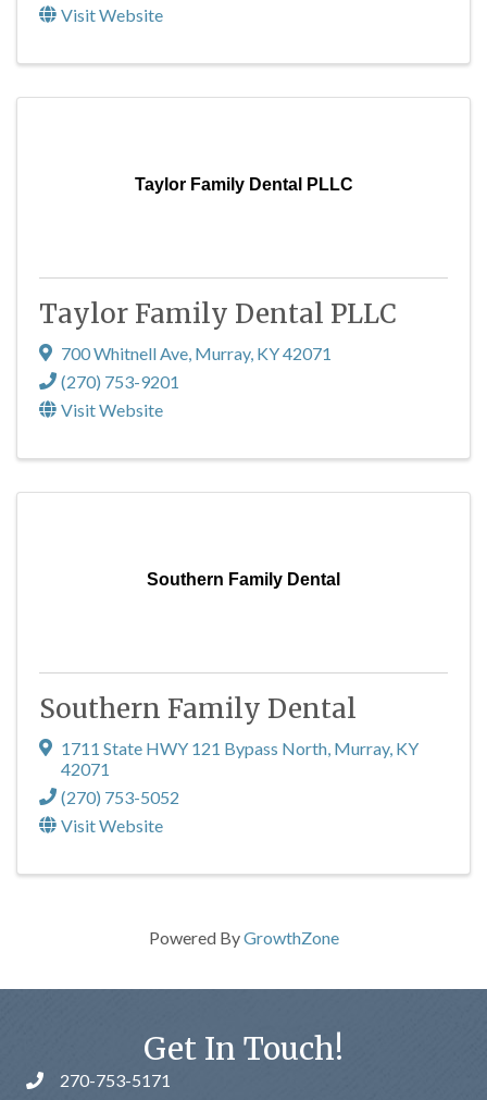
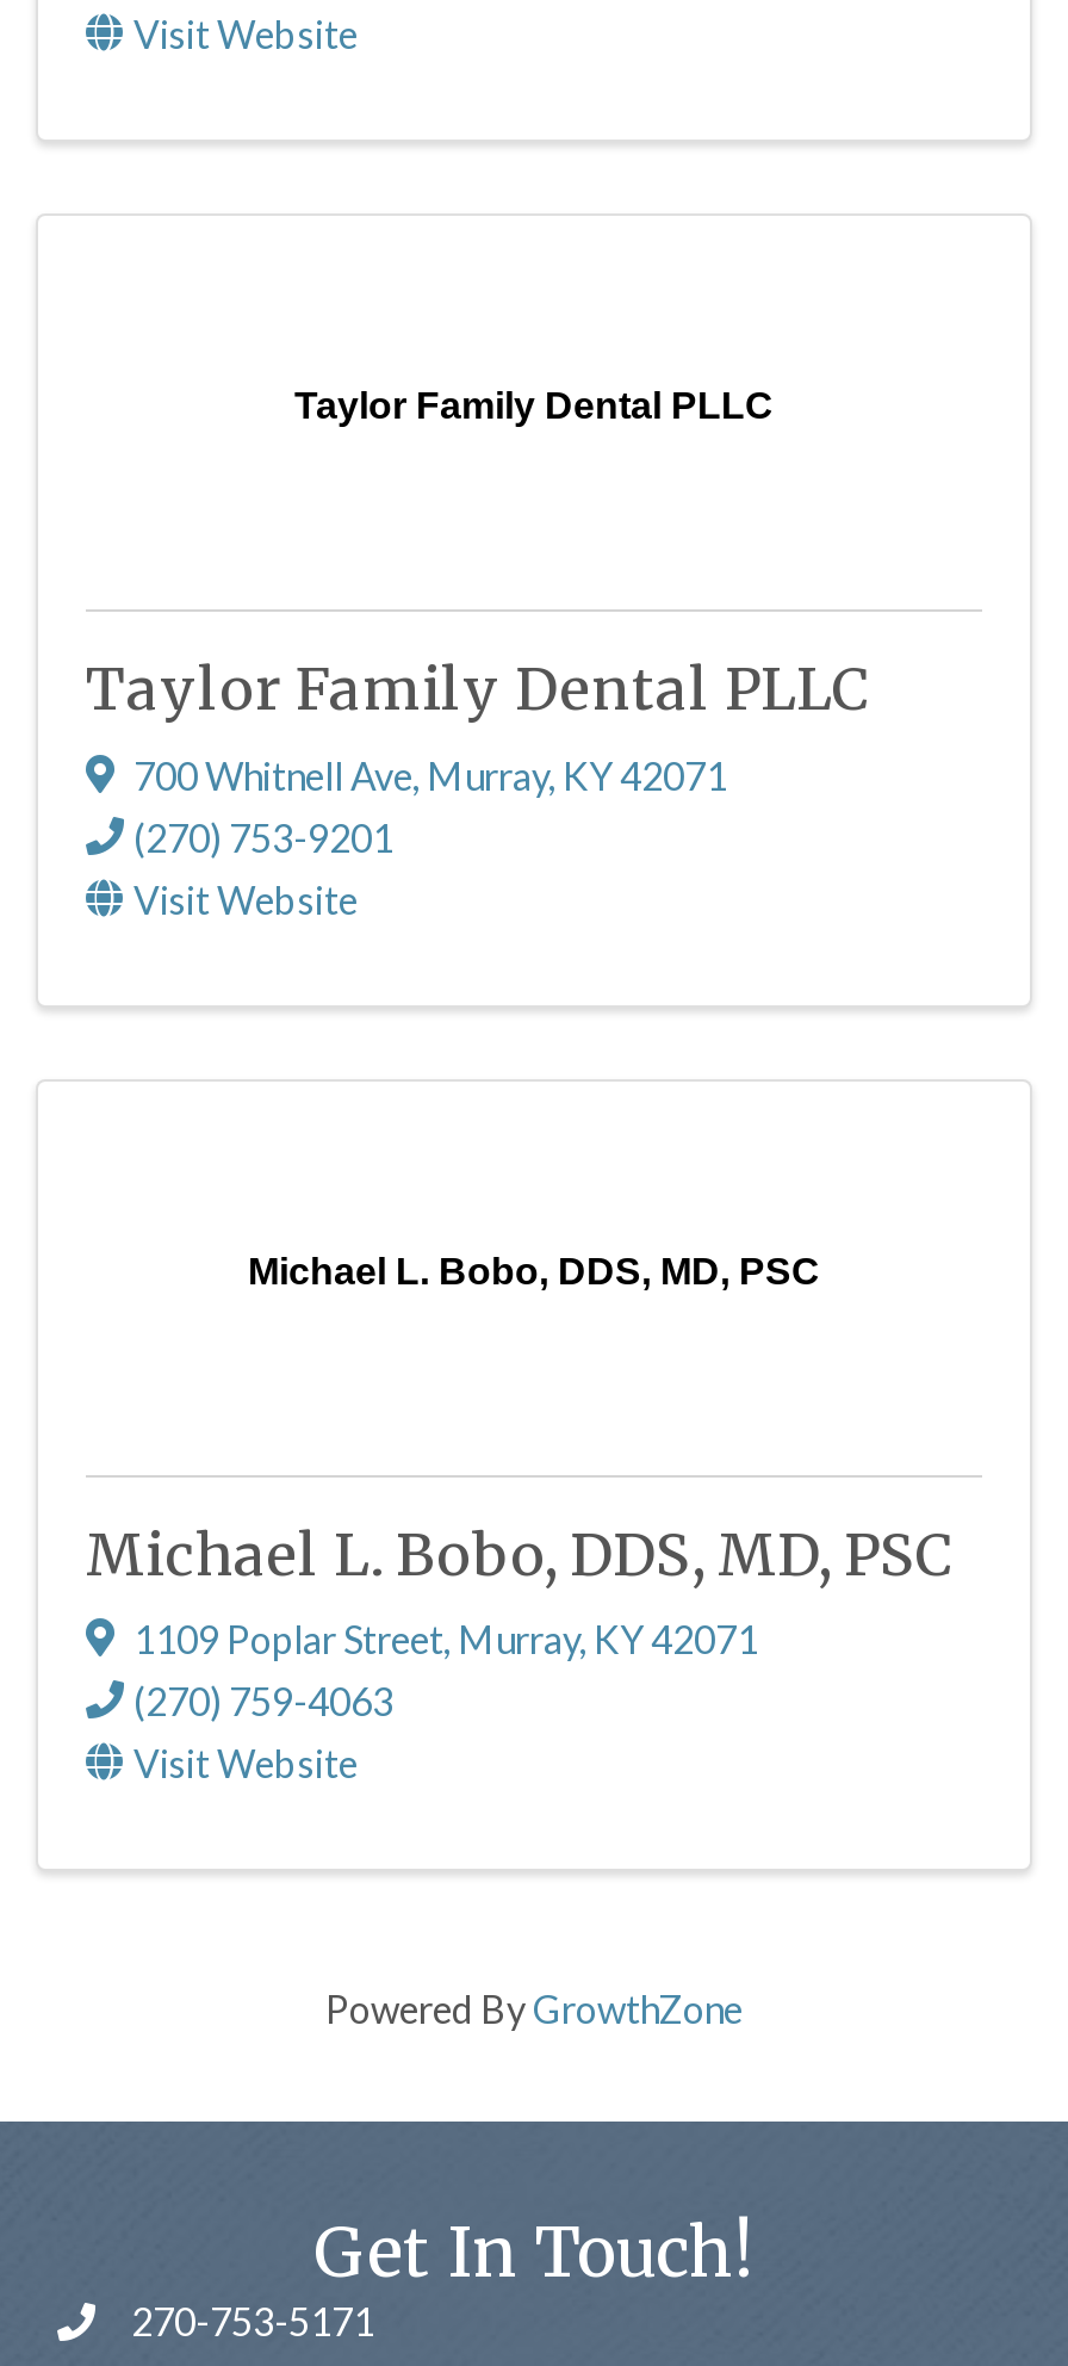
[147,570,340,589] Southern Family Dental -> [248,1250,820,1290] Michael L. Bobo, DDS, MD, PSC
[39,692,419,807] Southern Family Dental | 1711 State HWY 121 Bypass North, Murray, KY | 42071 | (270) 753-5052 -> [86,1517,954,1724] Michael L. Bobo, DDS, MD, PSC | 1109 Poplar Street, Murray, KY 42071 | (270) 759-4063

